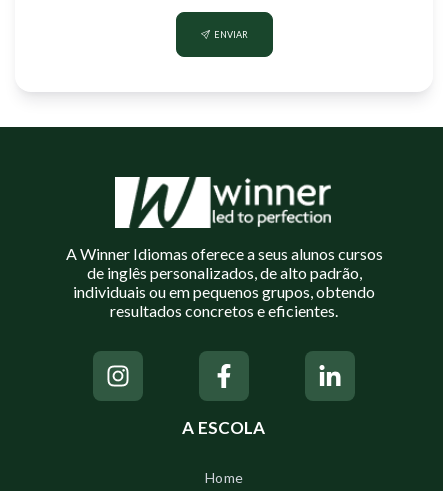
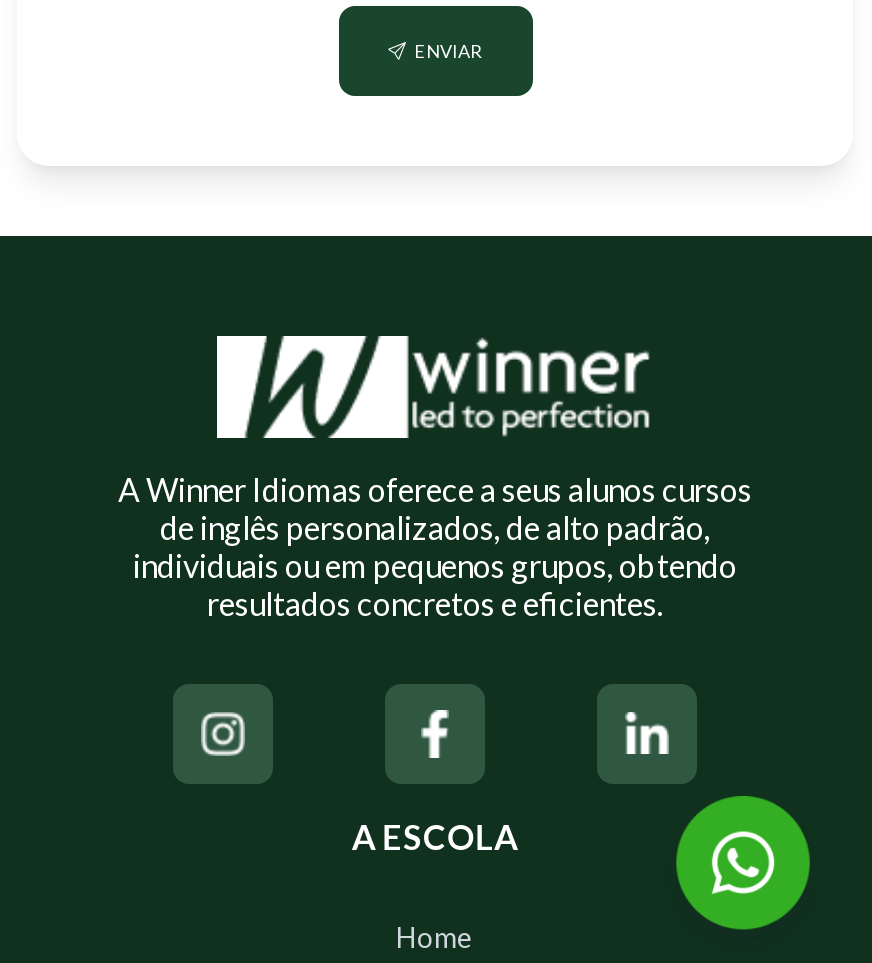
none -> [675,794,811,930] [image]

